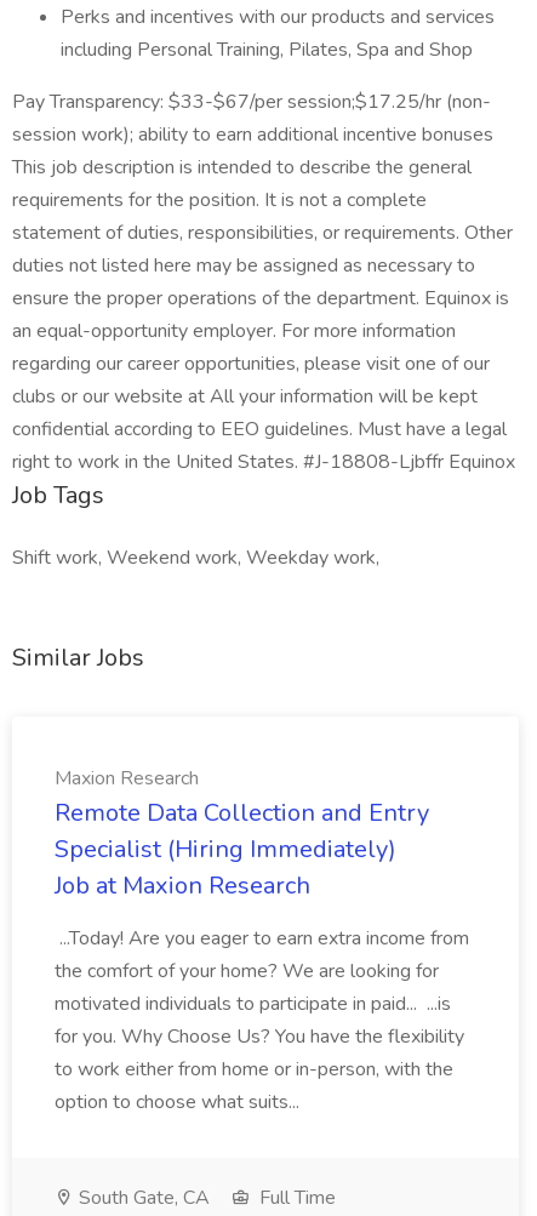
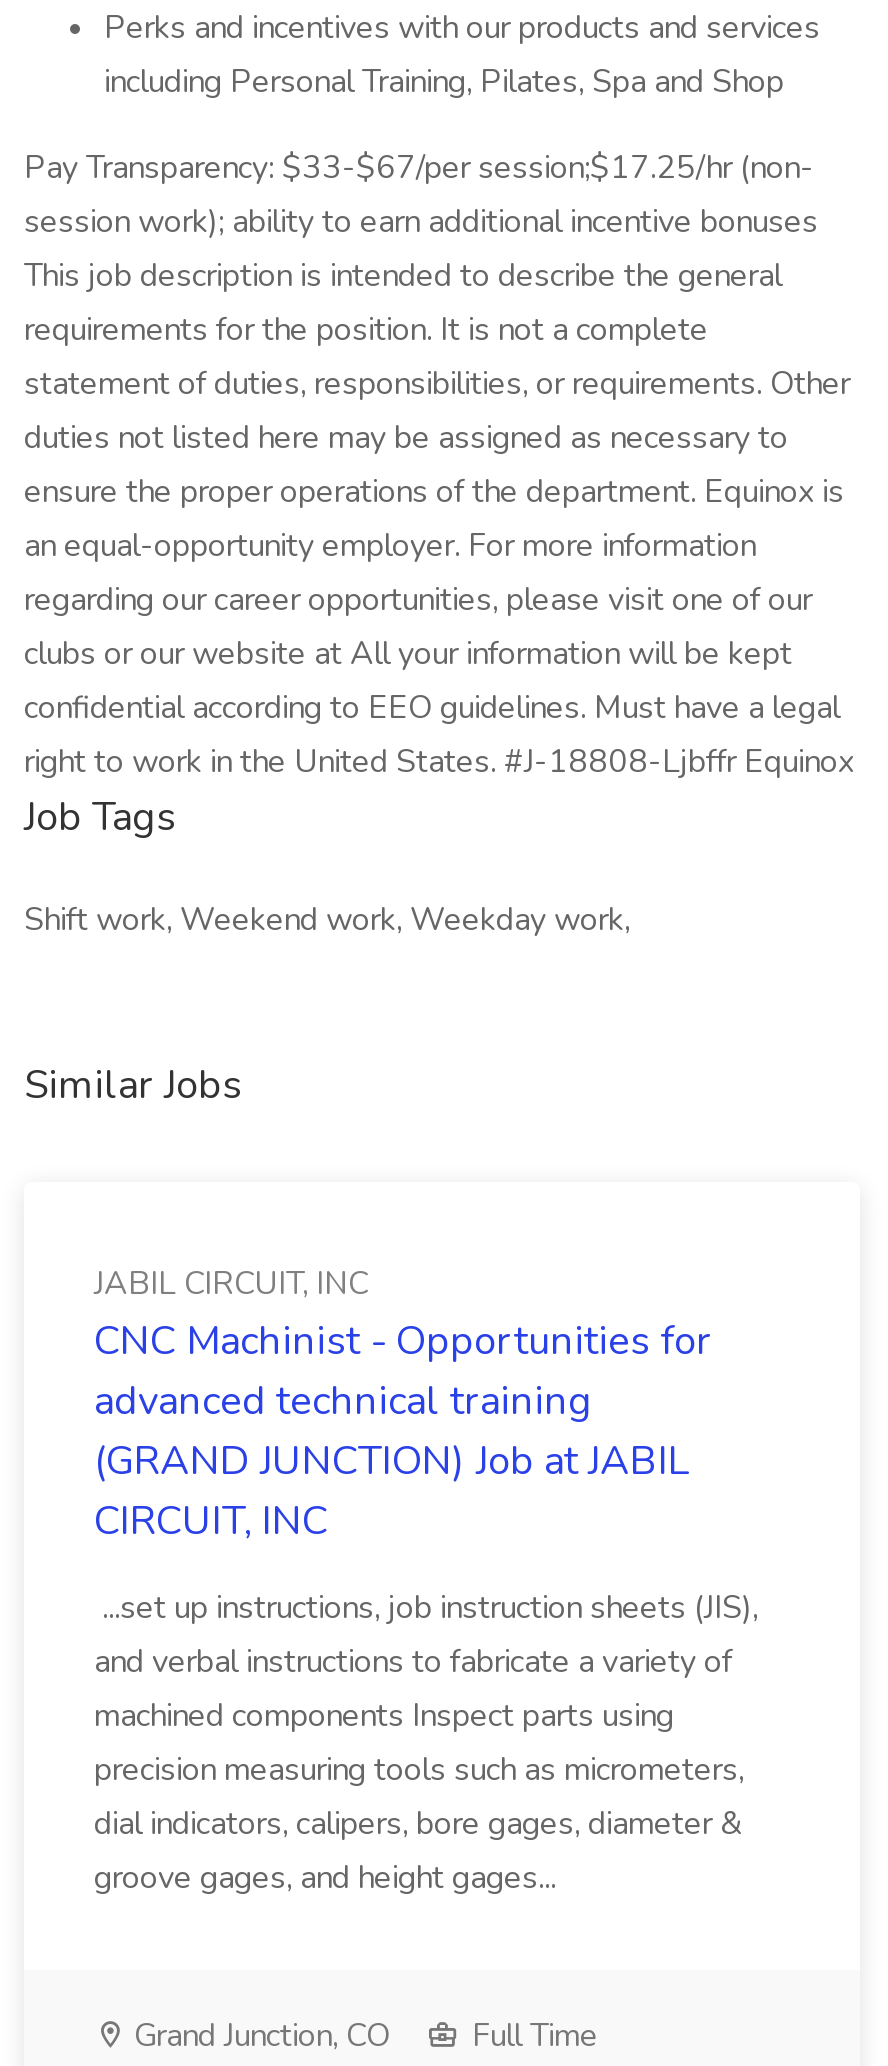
[55,765,429,902] Maxion Research | Remote Data Collection and Entry | Specialist (Hiring Immediately) | Job at Maxion Research -> [94,1262,712,1548] JABIL CIRCUIT, INC | CNC Machinist - Opportunities for | advanced technical training | (GRAND JUNCTION) Job at JABIL | CIRCUIT, INC
[55,925,469,1115] ...Today! Are you eager to earn extra income from | the comfort of your home? We are looking for | motivated individuals to participate in paid... ...is | for you. Why Choose Us? You have the flexibility | to work either from home or in-person, with the | option to choose what suits... -> [94,1586,758,1900] ...set up instructions, job instruction sheets (JIS), | and verbal instructions to fabricate a variety of | machined components Inspect parts using | precision measuring tools such as micrometers, | dial indicators, calipers, bore gages, diameter & | groove gages, and height gages...
[74,1184,210,1211] South Gate, CA -> [126,2014,390,2058] Grand Junction, CO

